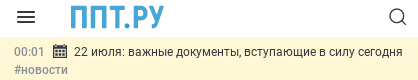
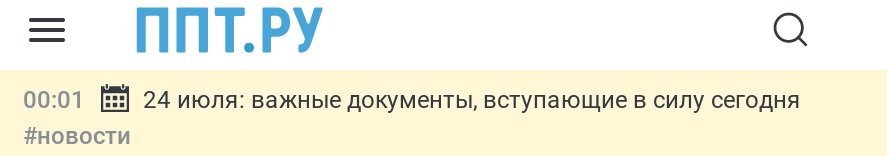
[74,45,403,59] 22 июля: важные документы, вступающие в силу сегодня -> [143,86,801,114] 24 июля: важные документы, вступающие в силу сегодня

